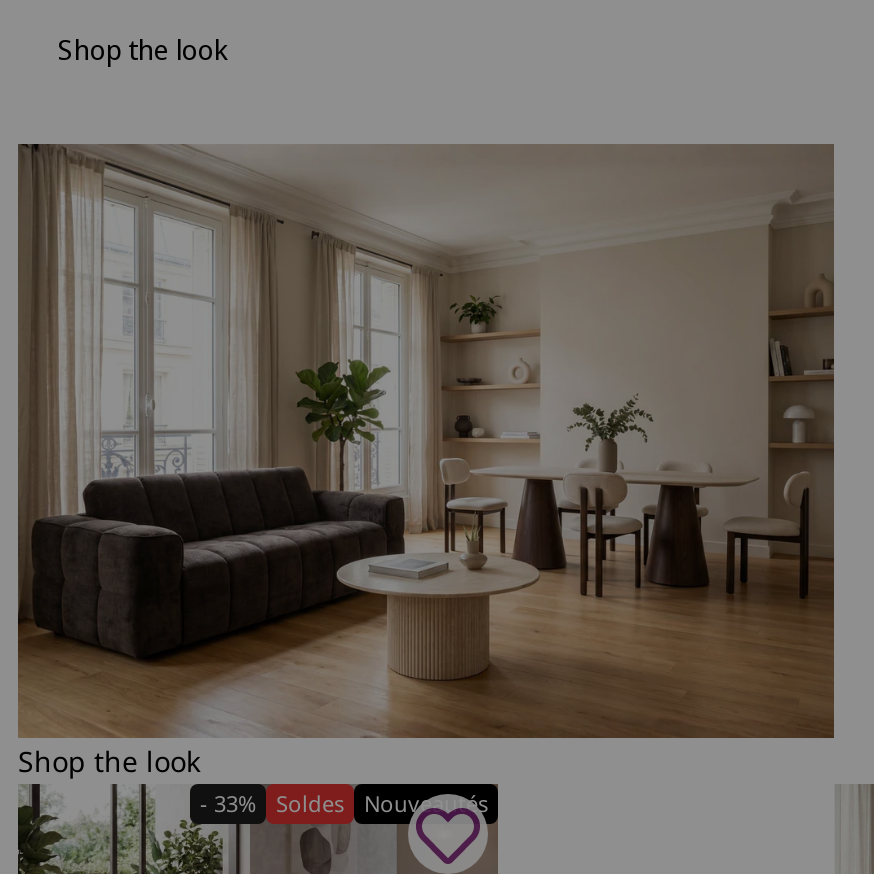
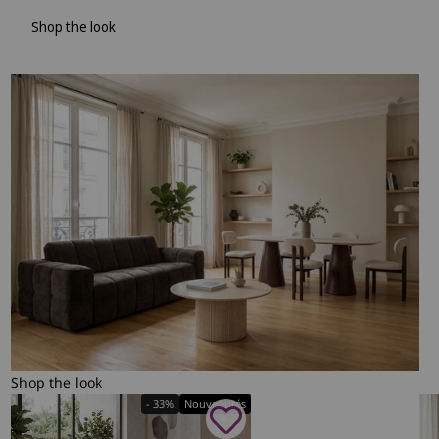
[276,789,344,819] Soldes -> none

